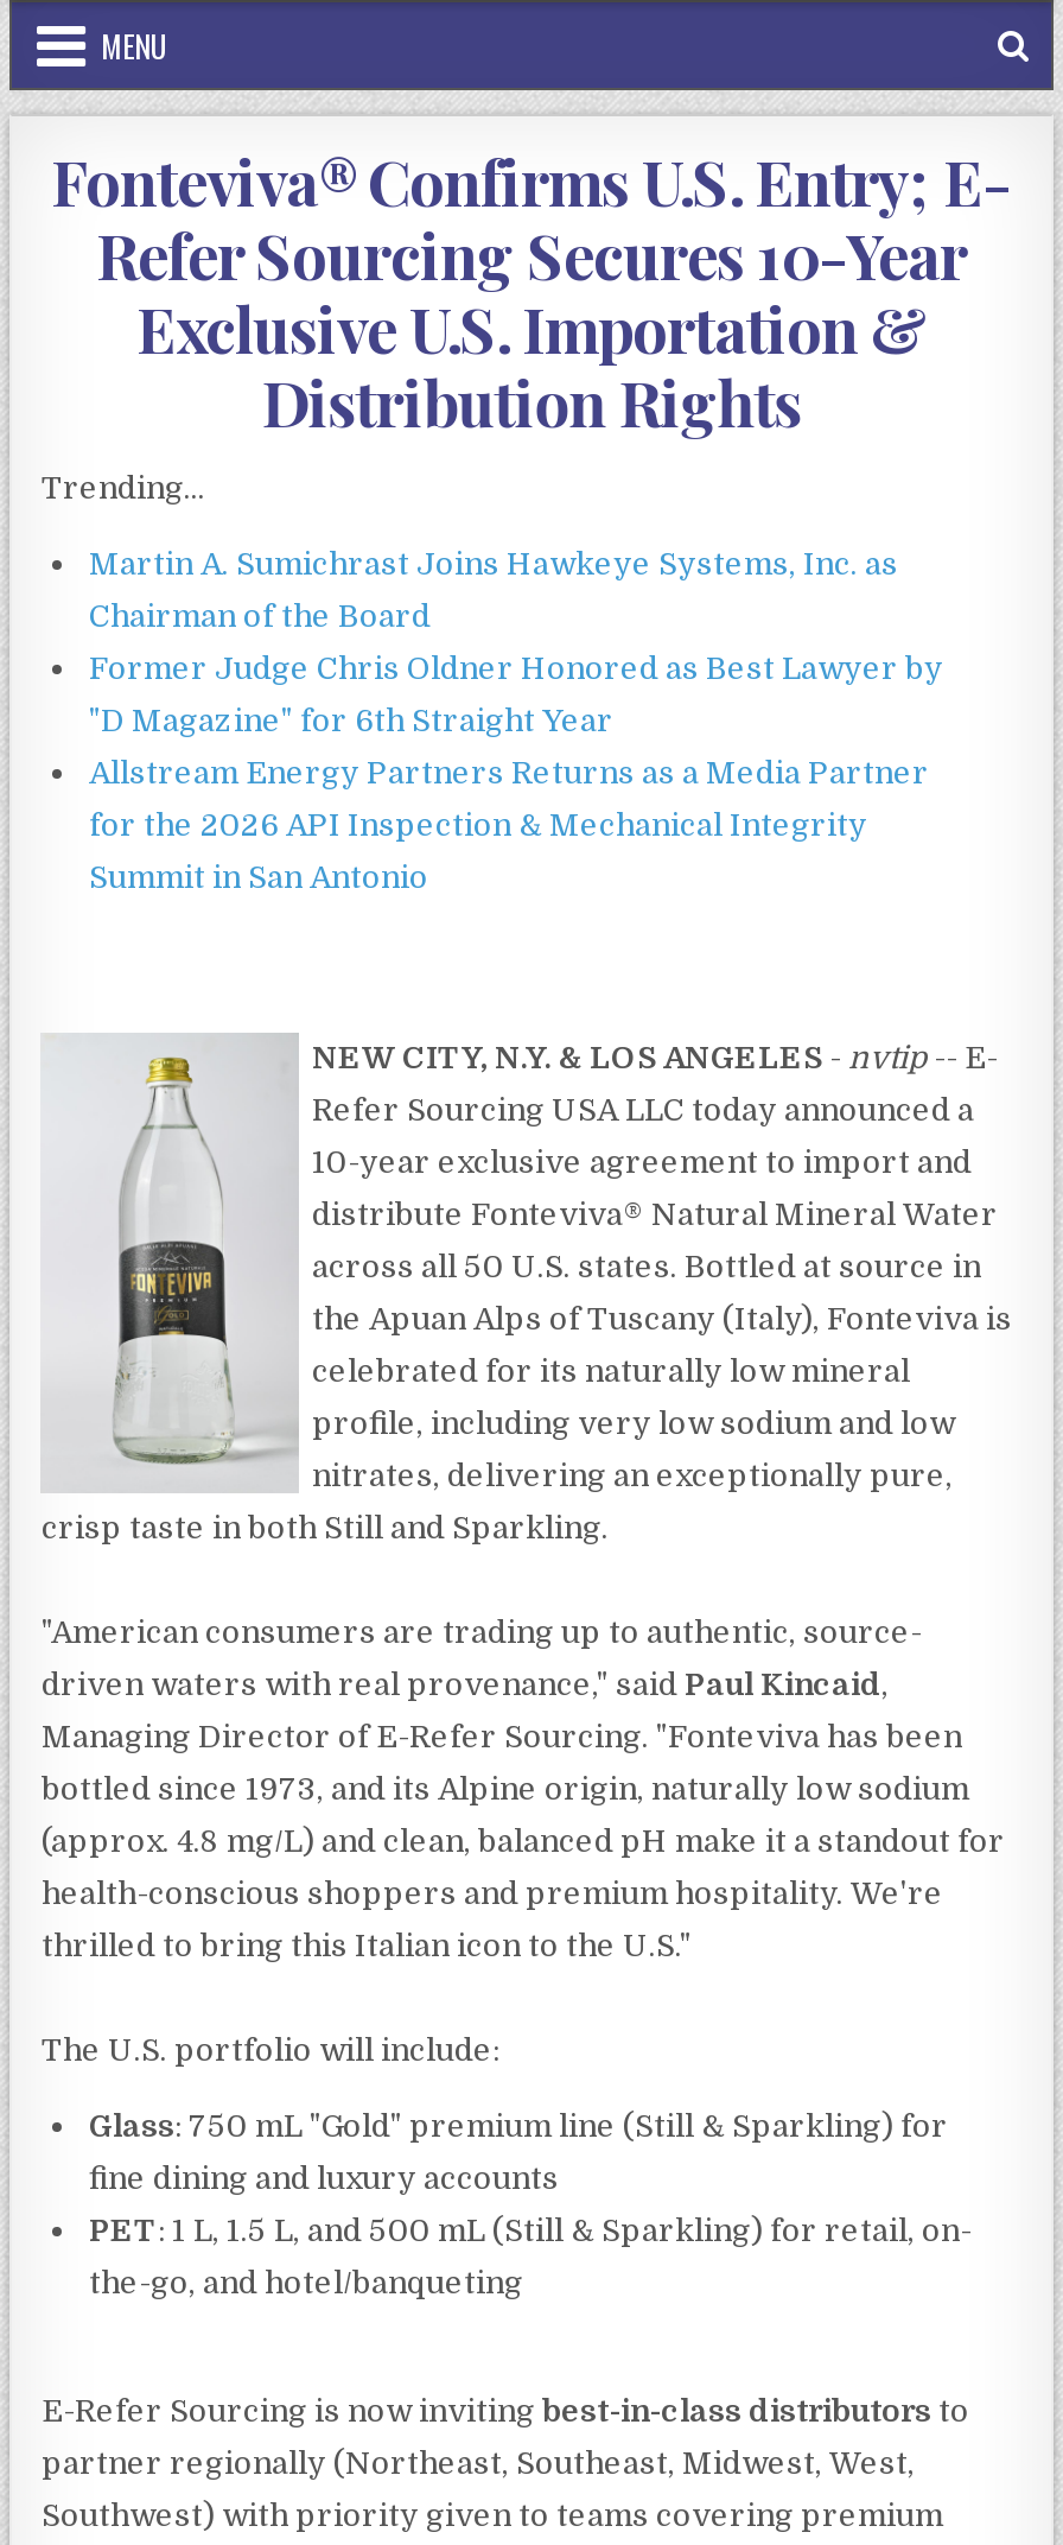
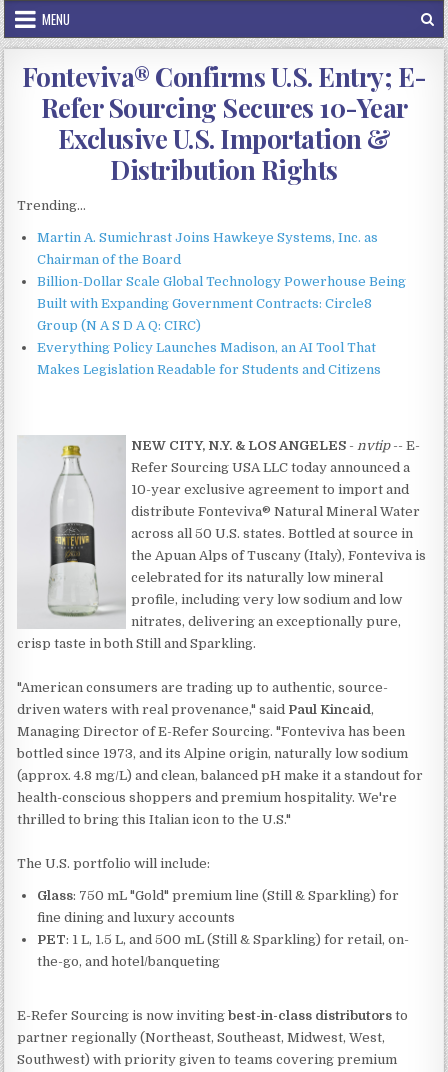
[89,650,943,686] Former Judge Chris Oldner Honored as Best Lawyer by -> [37,274,406,289] Billion-Dollar Scale Global Technology Powerhouse Being
[89,703,613,738] "D Magazine" for 6th Straight Year -> [37,296,372,311] Built with Expanding Government Contracts: Circle8
[89,755,929,791] Allstream Energy Partners Returns as a Media Partner -> [37,318,201,333] Group (N A S D A Q: CIRC)
[89,807,867,843] for the 2026 API Inspection & Mechanical Integrity -> [37,340,376,355] Everything Policy Launches Madison, an AI Tool That
[89,859,428,895] Summit in San Antonio -> [37,362,381,377] Makes Legislation Readable for Students and Citizens

